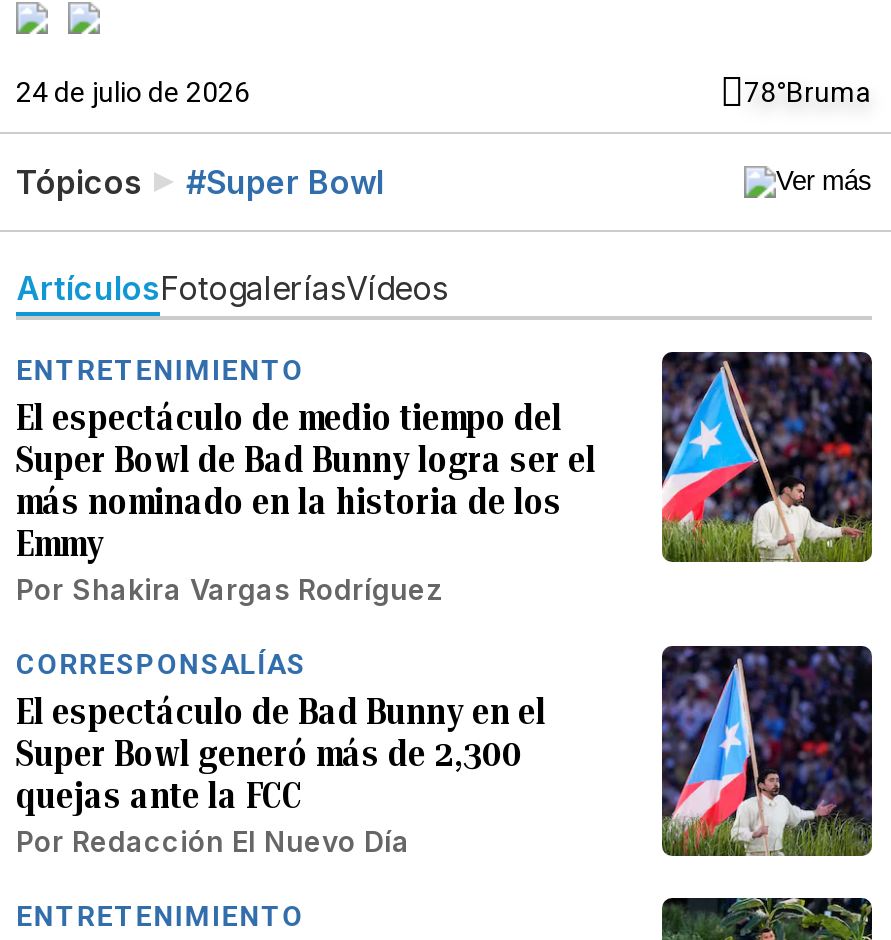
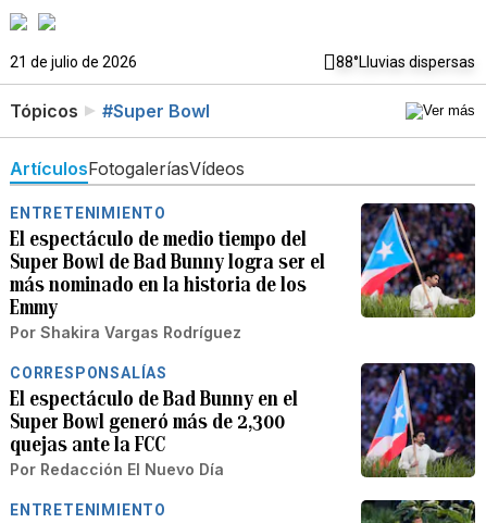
[16,76,872,108] 24 de julio de 2026 | 78°Bruma -> [10,53,475,71] 21 de julio de 2026 | 88°Lluvias dispersas

